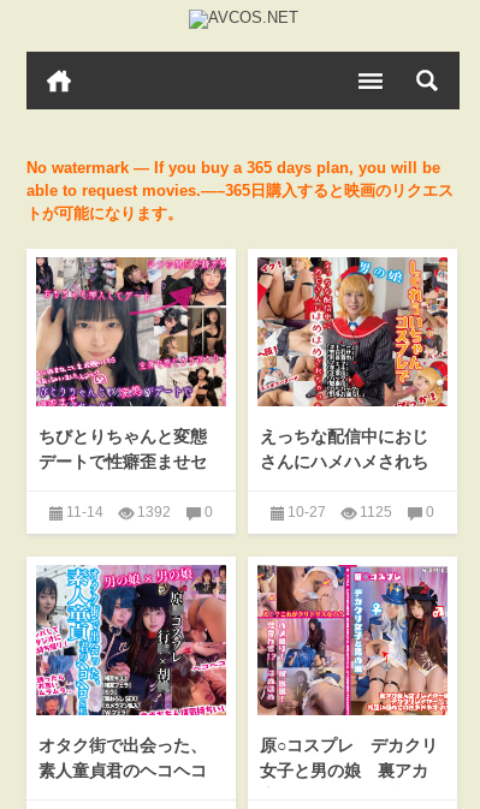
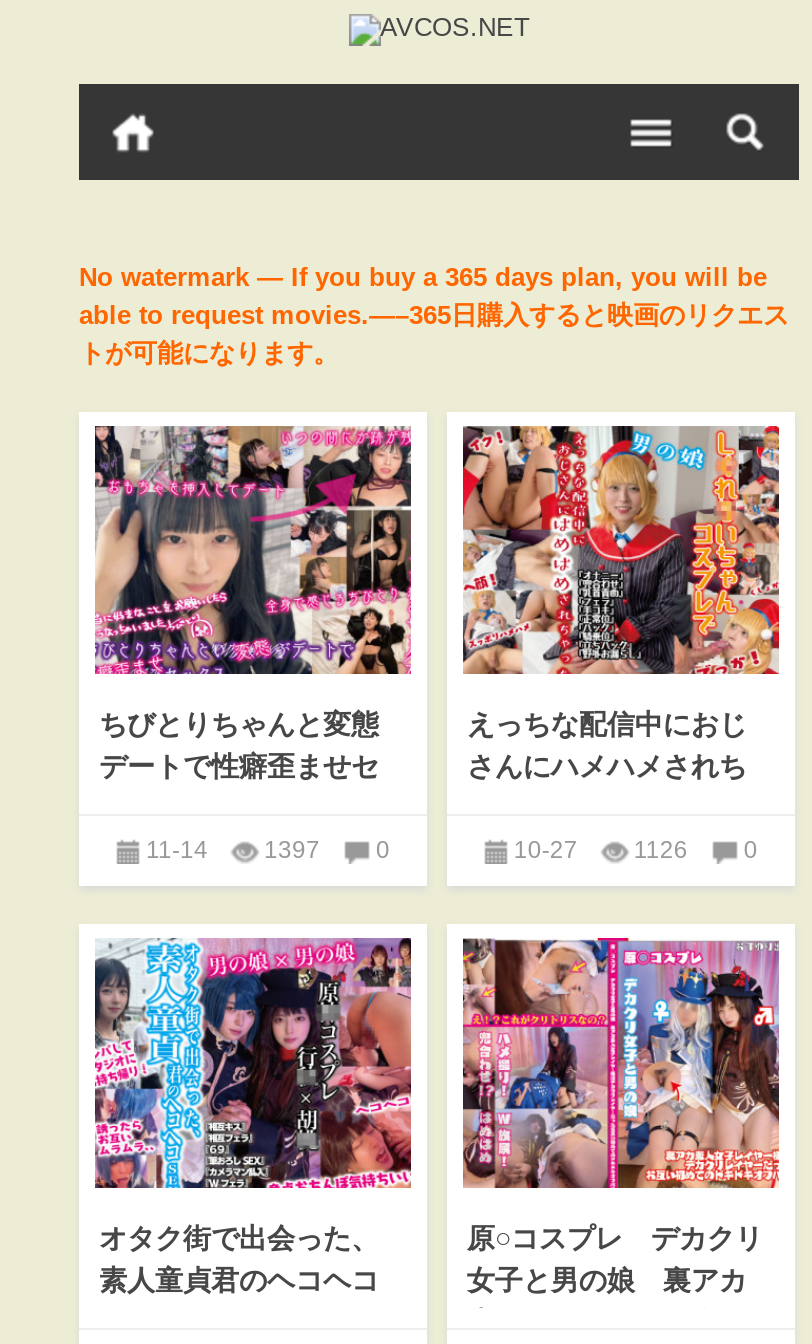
[67,503,213,520] 11-14 1392 0 -> [146,836,390,864] 11-14 1397 0
[288,503,435,520] 10-27 1125 0 -> [514,836,758,864] 10-27 1126 0

